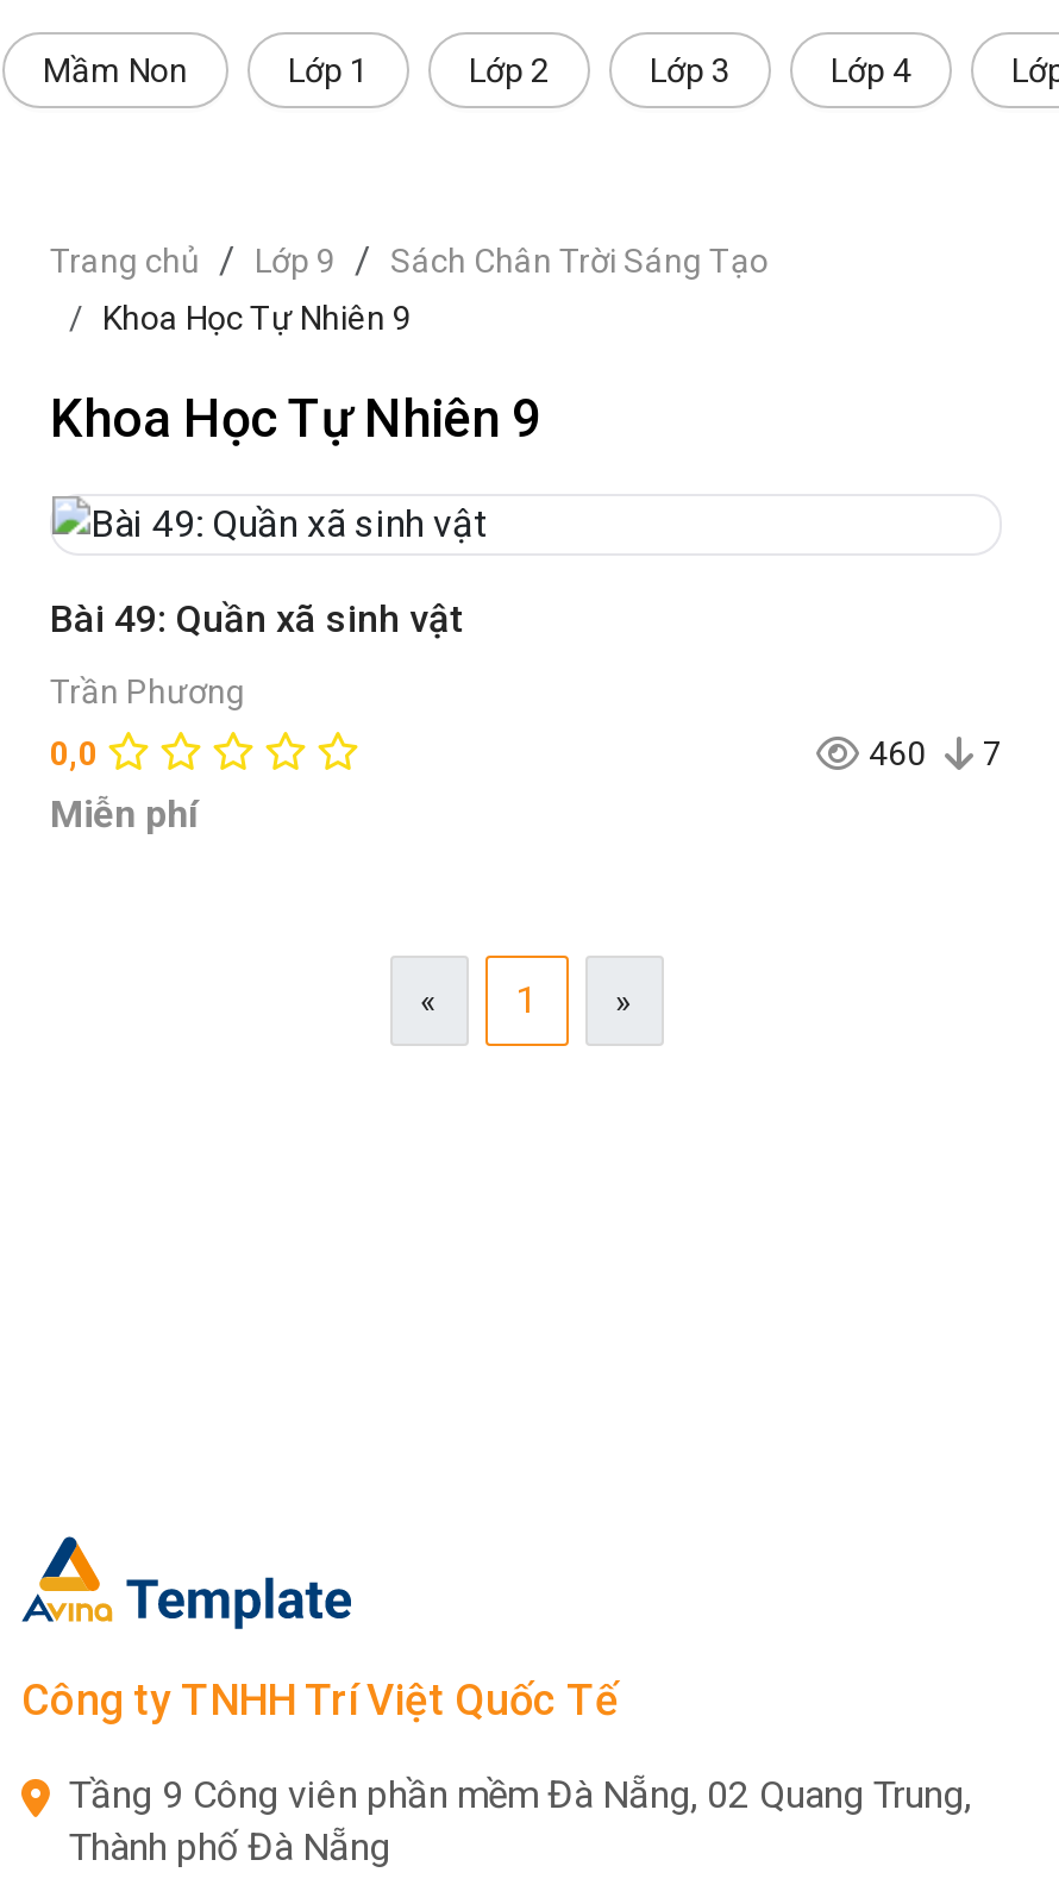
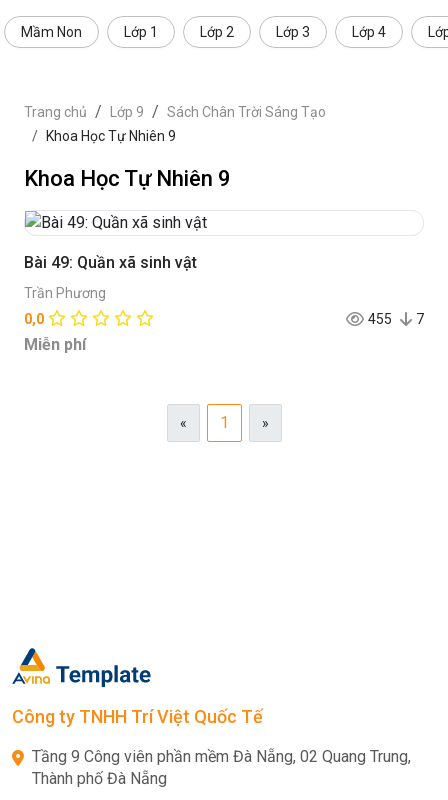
[869,734,1002,772] 460 7 -> [368,311,424,327] 455 7

